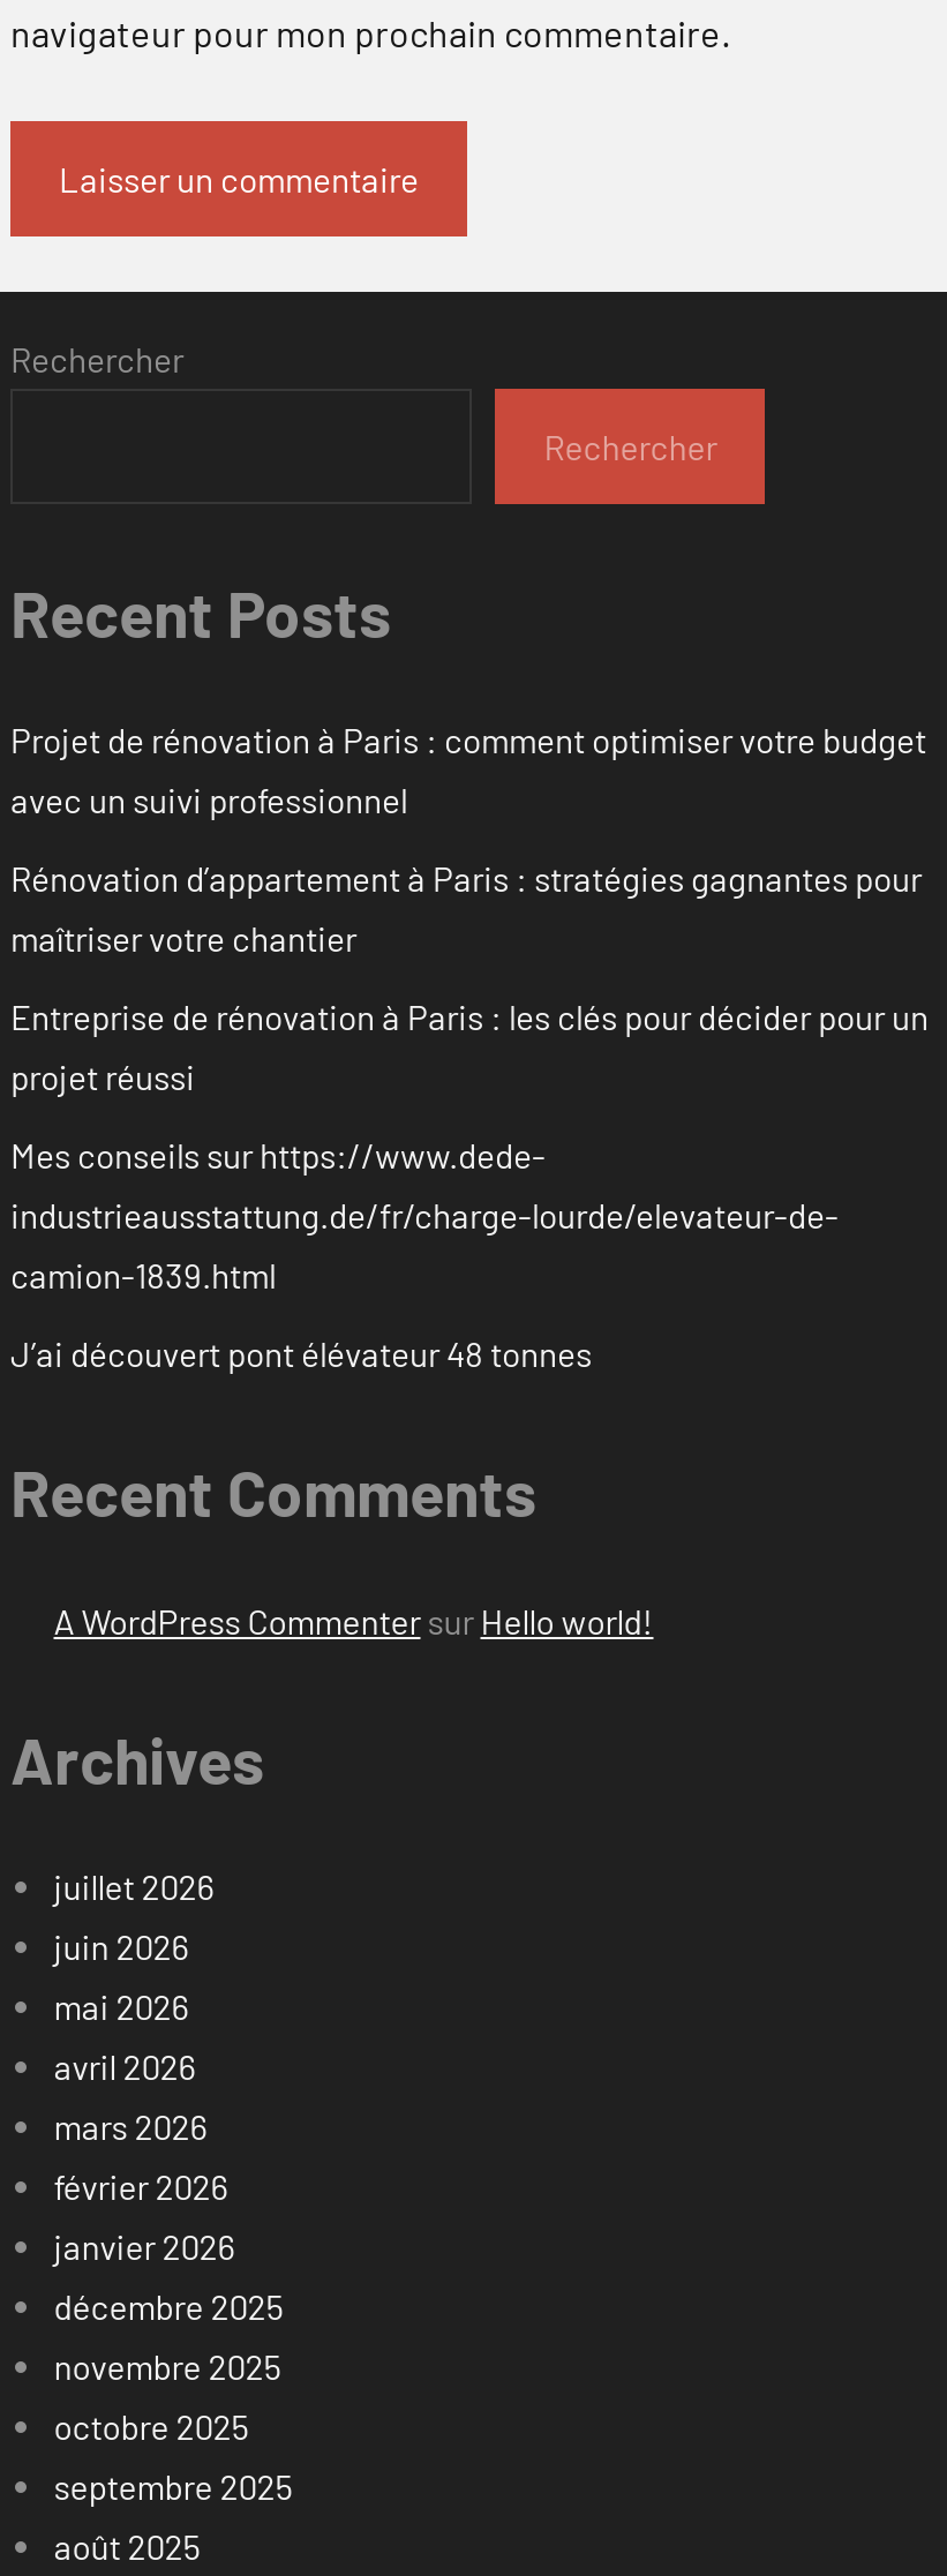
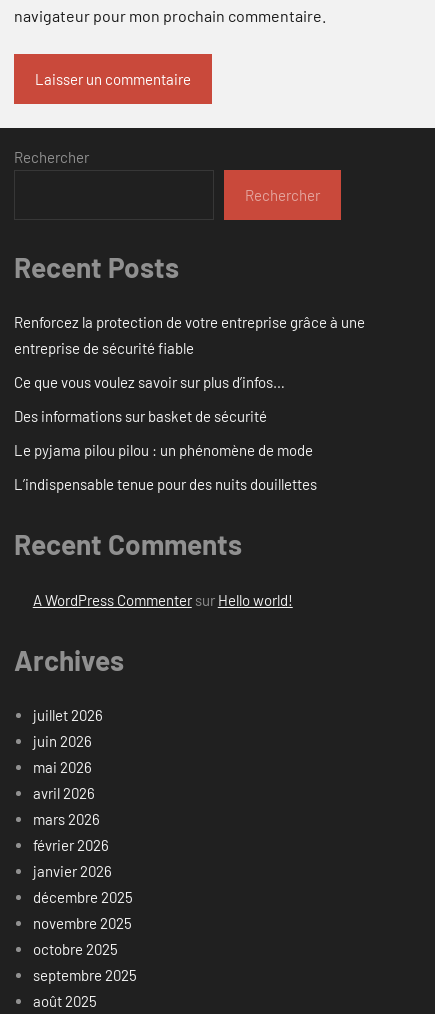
[10,719,926,821] Projet de rénovation à Paris : comment optimiser votre budget | avec un suivi professionnel -> [14,313,365,357] Renforcez la protection de votre entreprise grâce à une | entreprise de sécurité fiable
[10,858,922,959] Rénovation d’appartement à Paris : stratégies gagnantes pour | maîtriser votre chantier -> [14,373,285,391] Ce que vous voulez savoir sur plus d’infos…
[10,996,929,1098] Entreprise de rénovation à Paris : les clés pour décider pour un | projet réussi -> [14,407,267,425] Des informations sur basket de sécurité
[10,1135,839,1296] Mes conseils sur https://www.dede- | industrieausstattung.de/fr/charge-lourde/elevateur-de- | camion-1839.html -> [14,441,313,459] Le pyjama pilou pilou : un phénomène de mode
[10,1333,592,1375] J’ai découvert pont élévateur 48 tonnes -> [14,475,317,493] L’indispensable tenue pour des nuits douillettes

